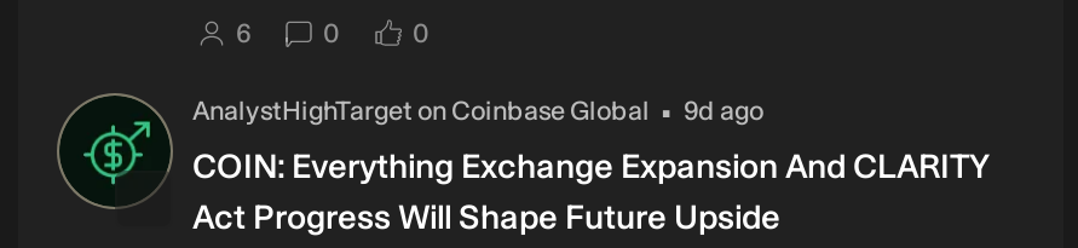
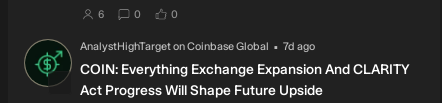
[684,96,763,127] 9d ago -> [283,40,315,53] 7d ago

